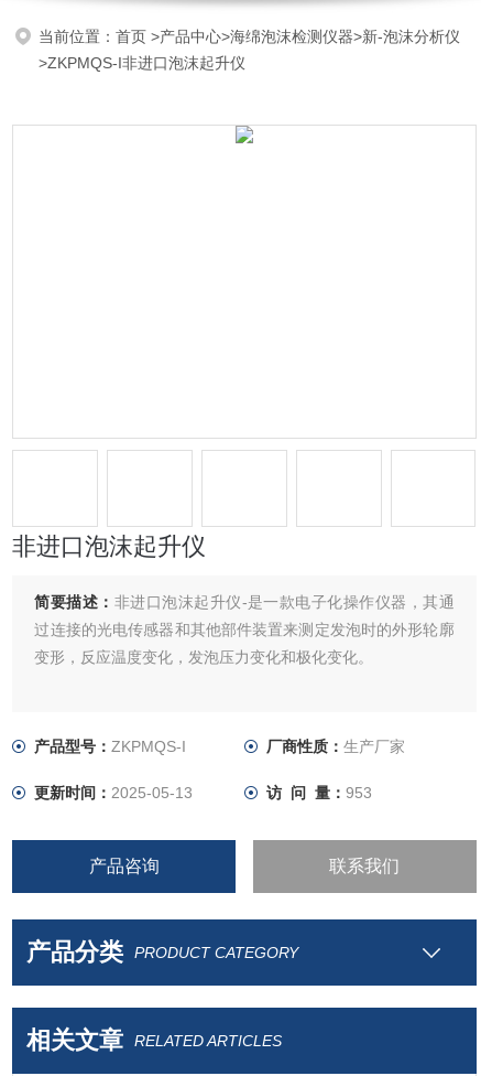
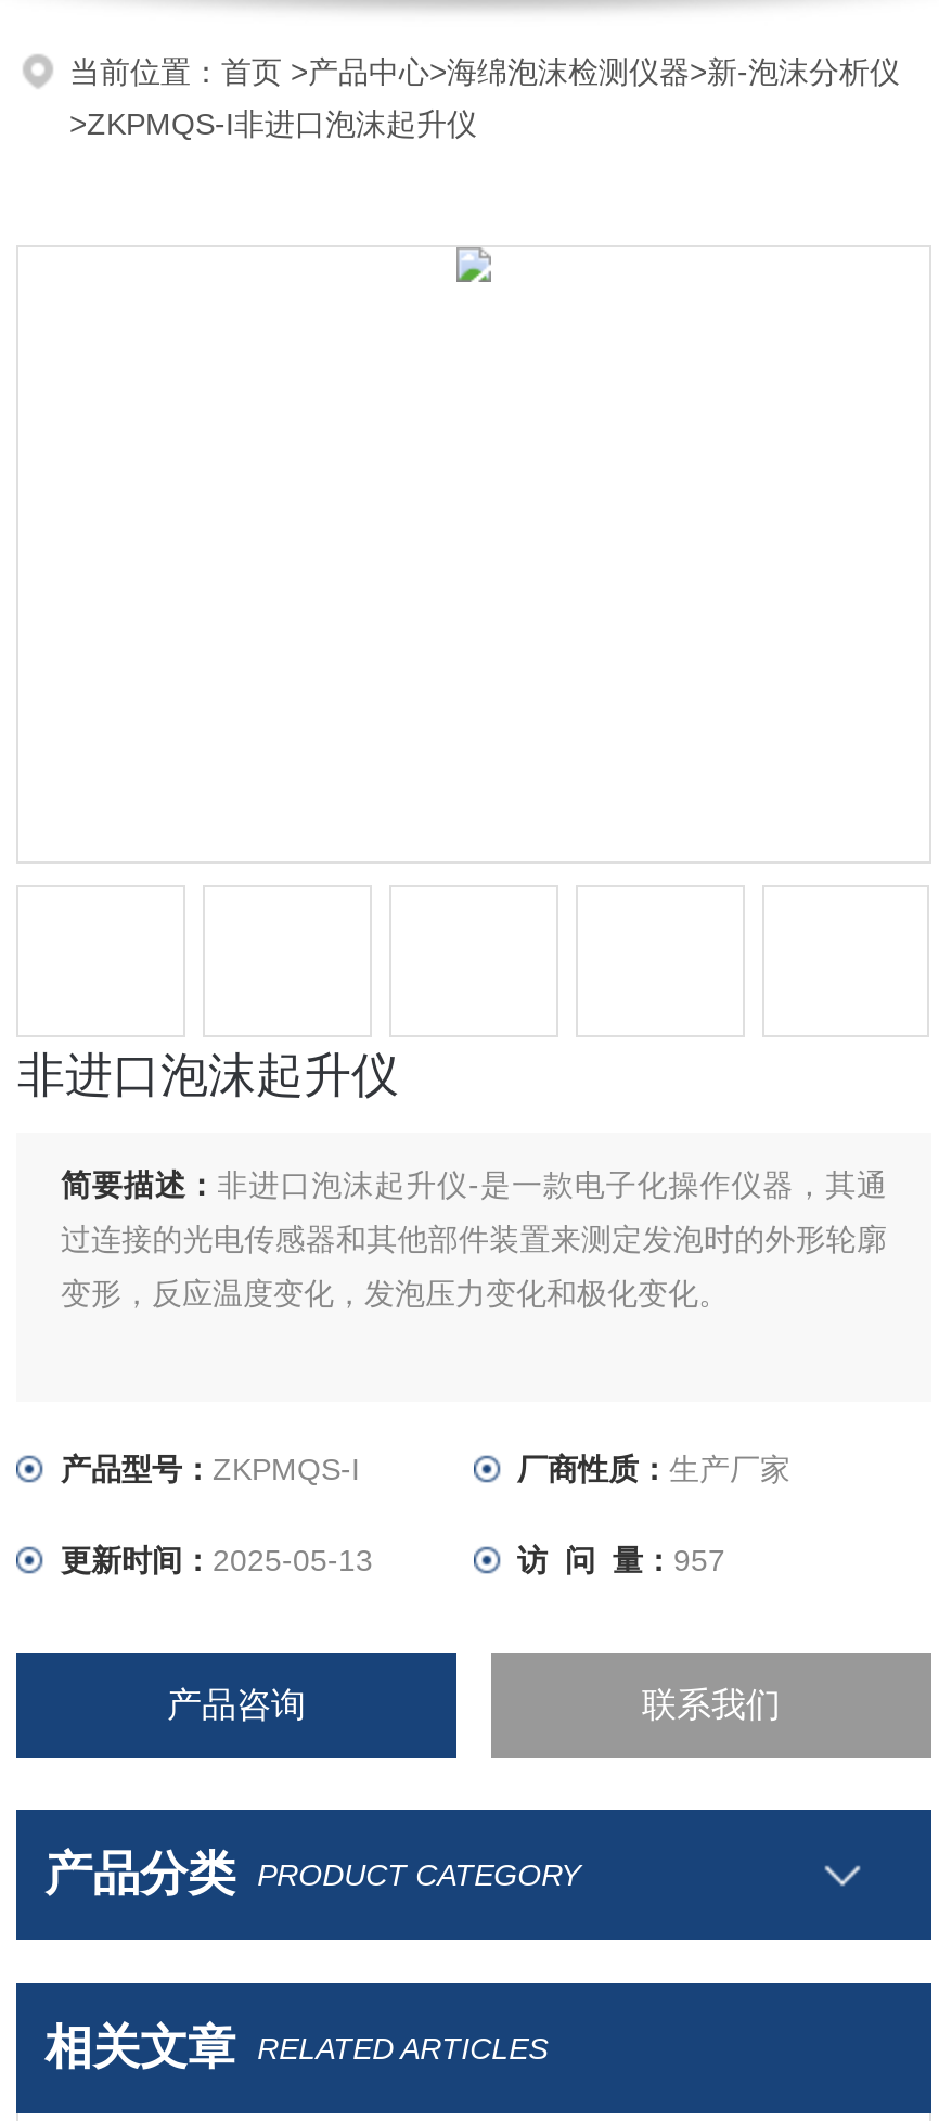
[266,784,372,801] 访 问 量：953 -> [517,1543,725,1577] 访 问 量：957

